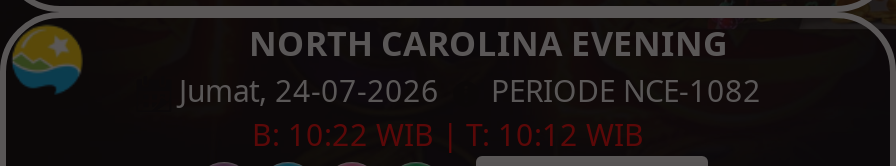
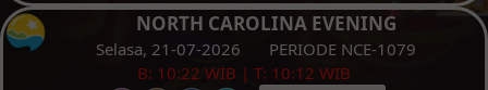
[179,69,761,109] Jumat, 24-07-2026 | PERIODE NCE-1082 -> [96,38,416,59] Selasa, 21-07-2026 | PERIODE NCE-1079

